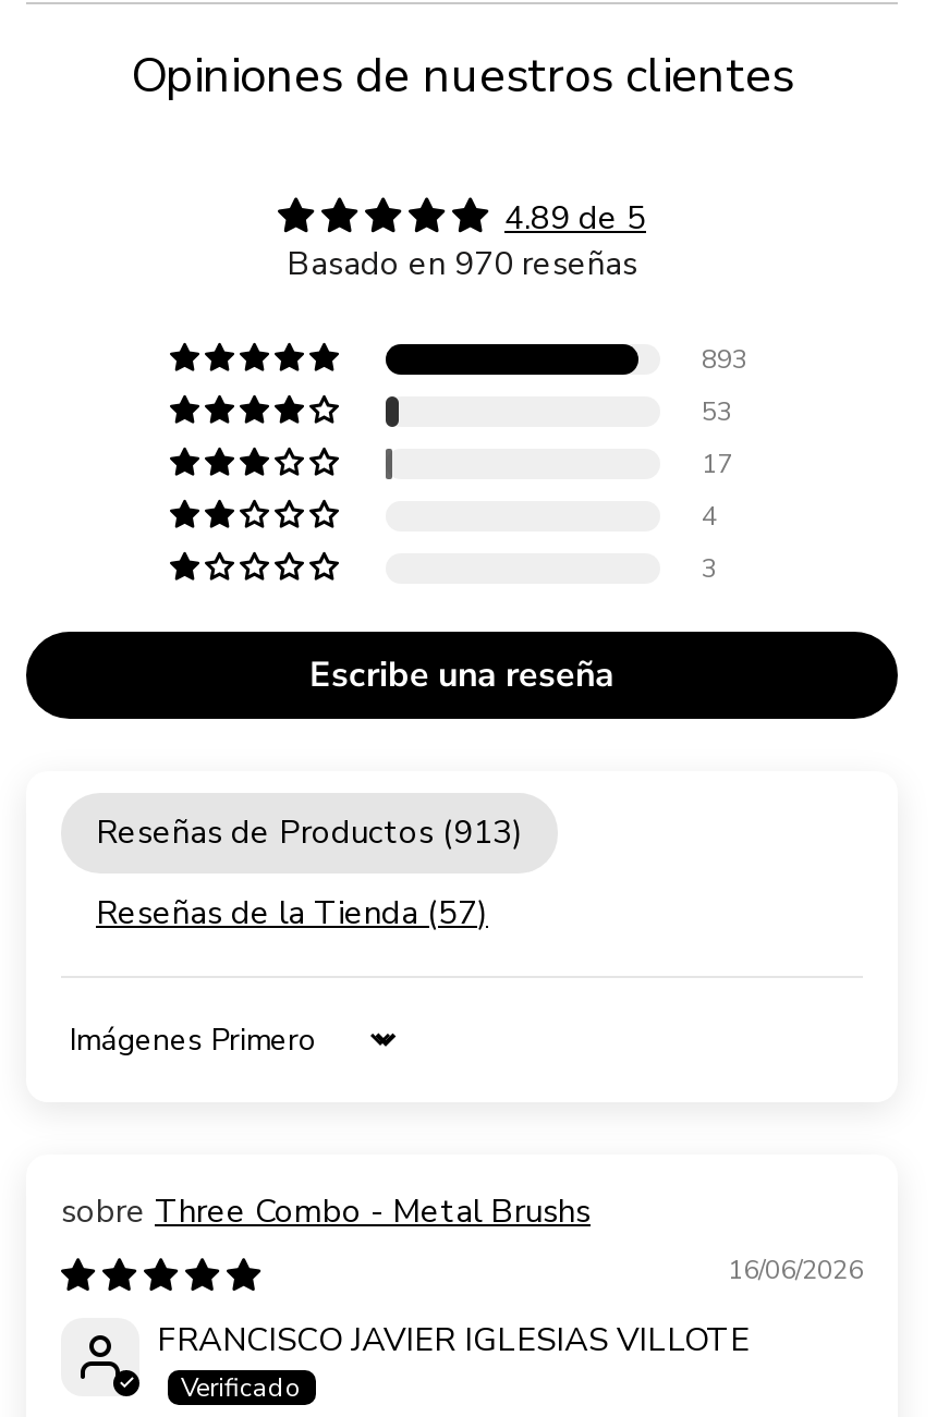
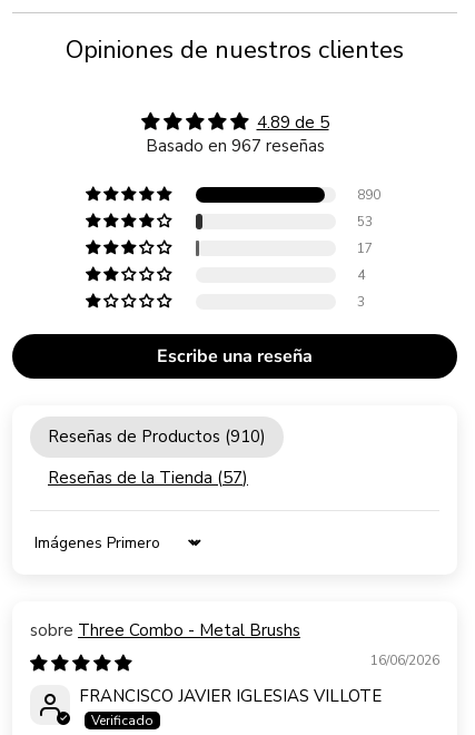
[287,241,637,284] Basado en 970 reseñas -> [145,134,324,156] Basado en 967 reseñas
[702,341,747,376] 893 -> [357,186,380,203] 890
[96,809,523,853] Reseñas de Productos (913) -> [48,425,266,447] Reseñas de Productos (910)

